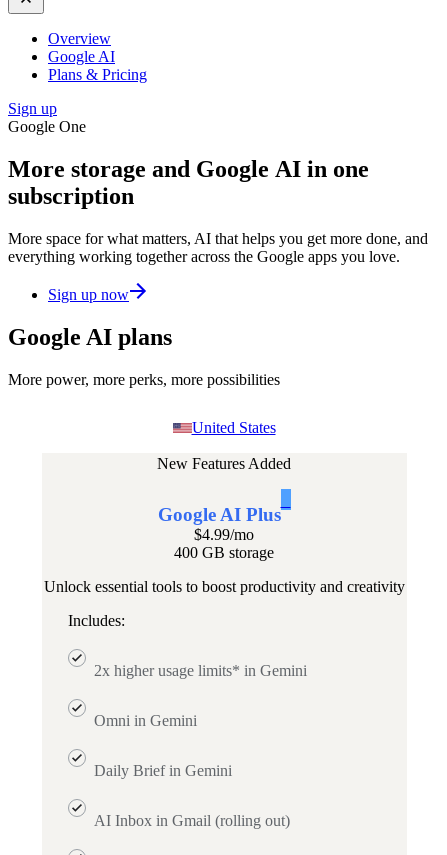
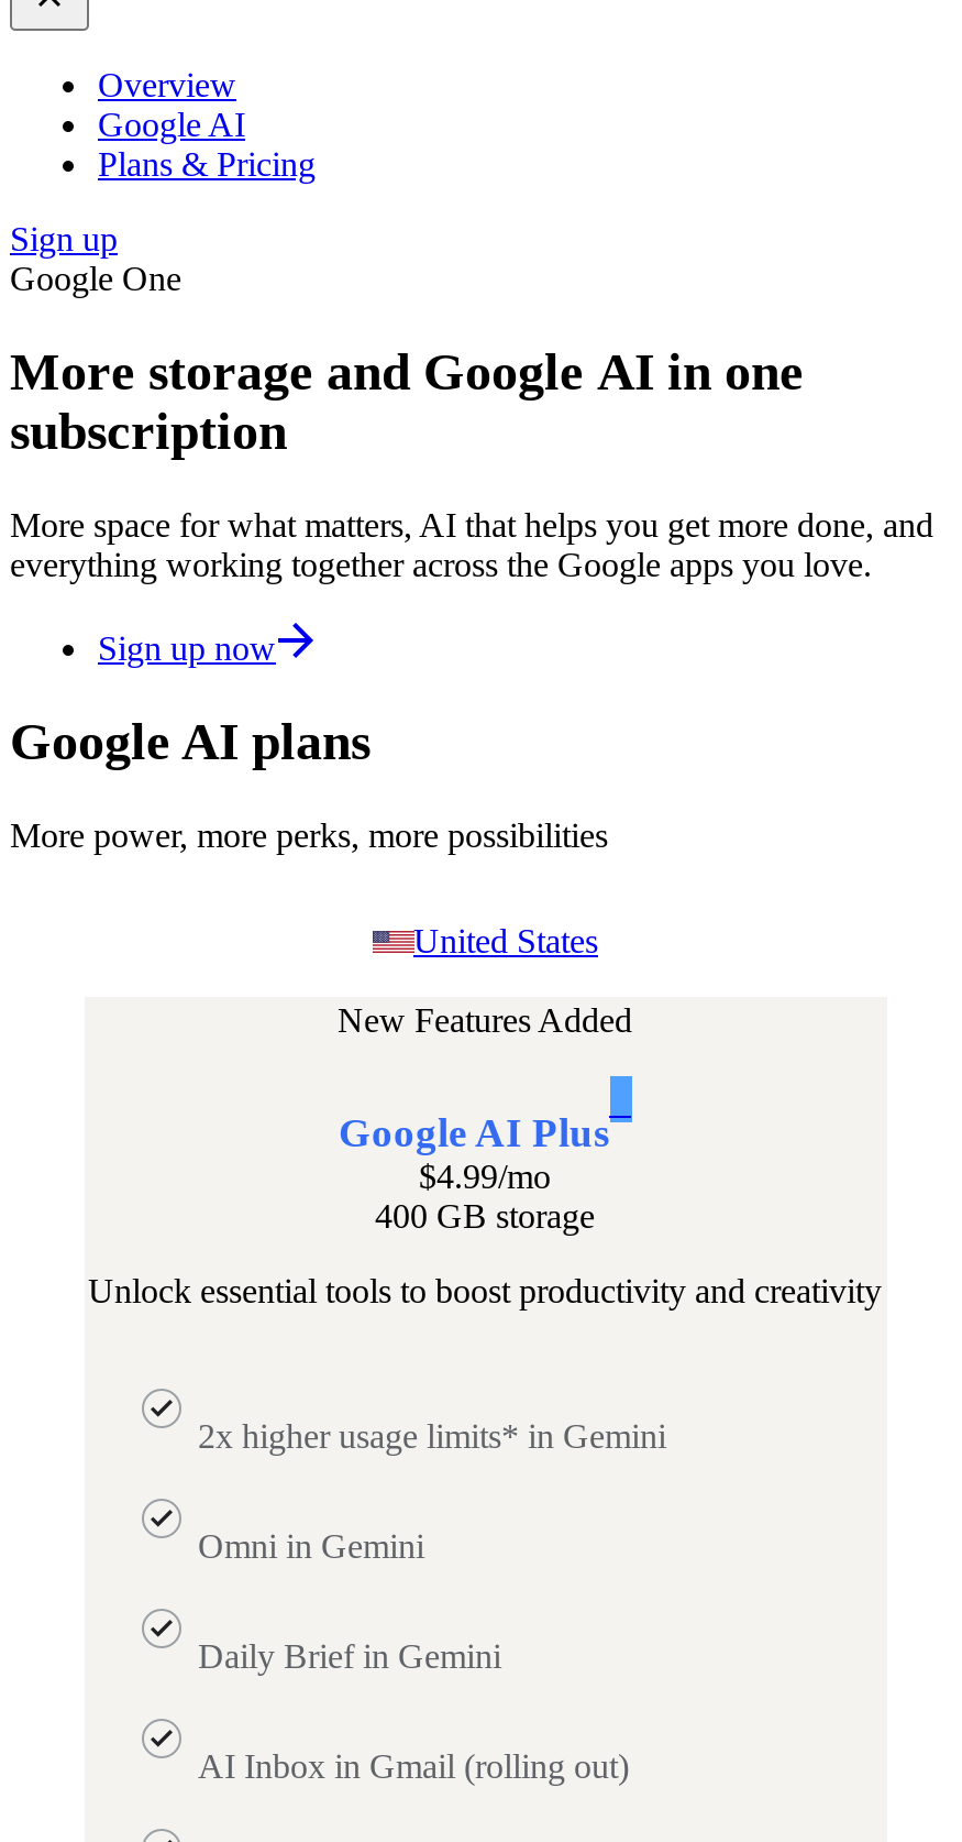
[67,611,124,628] Includes: -> none

